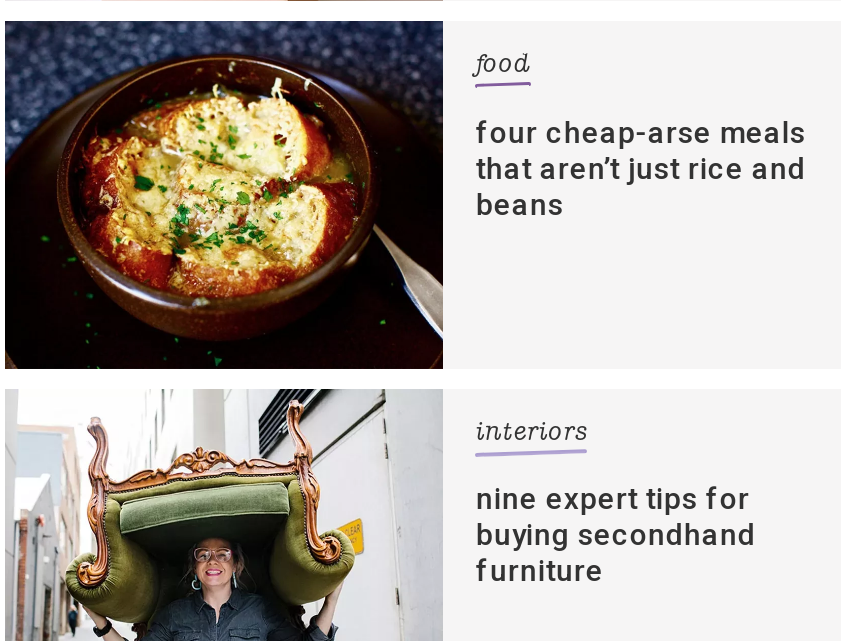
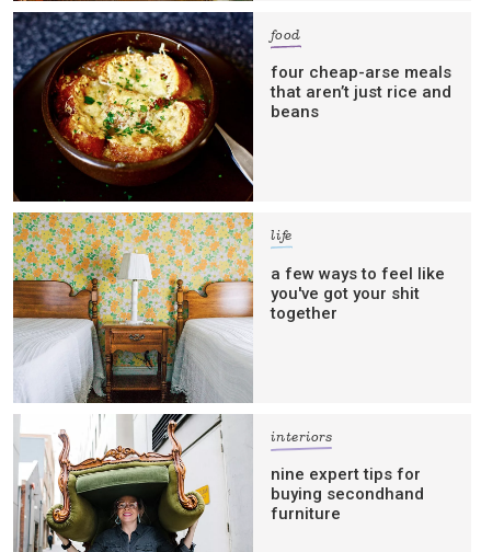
none -> [13,212,445,404] [image] | life | a few ways to feel like | you've got your shit | together

